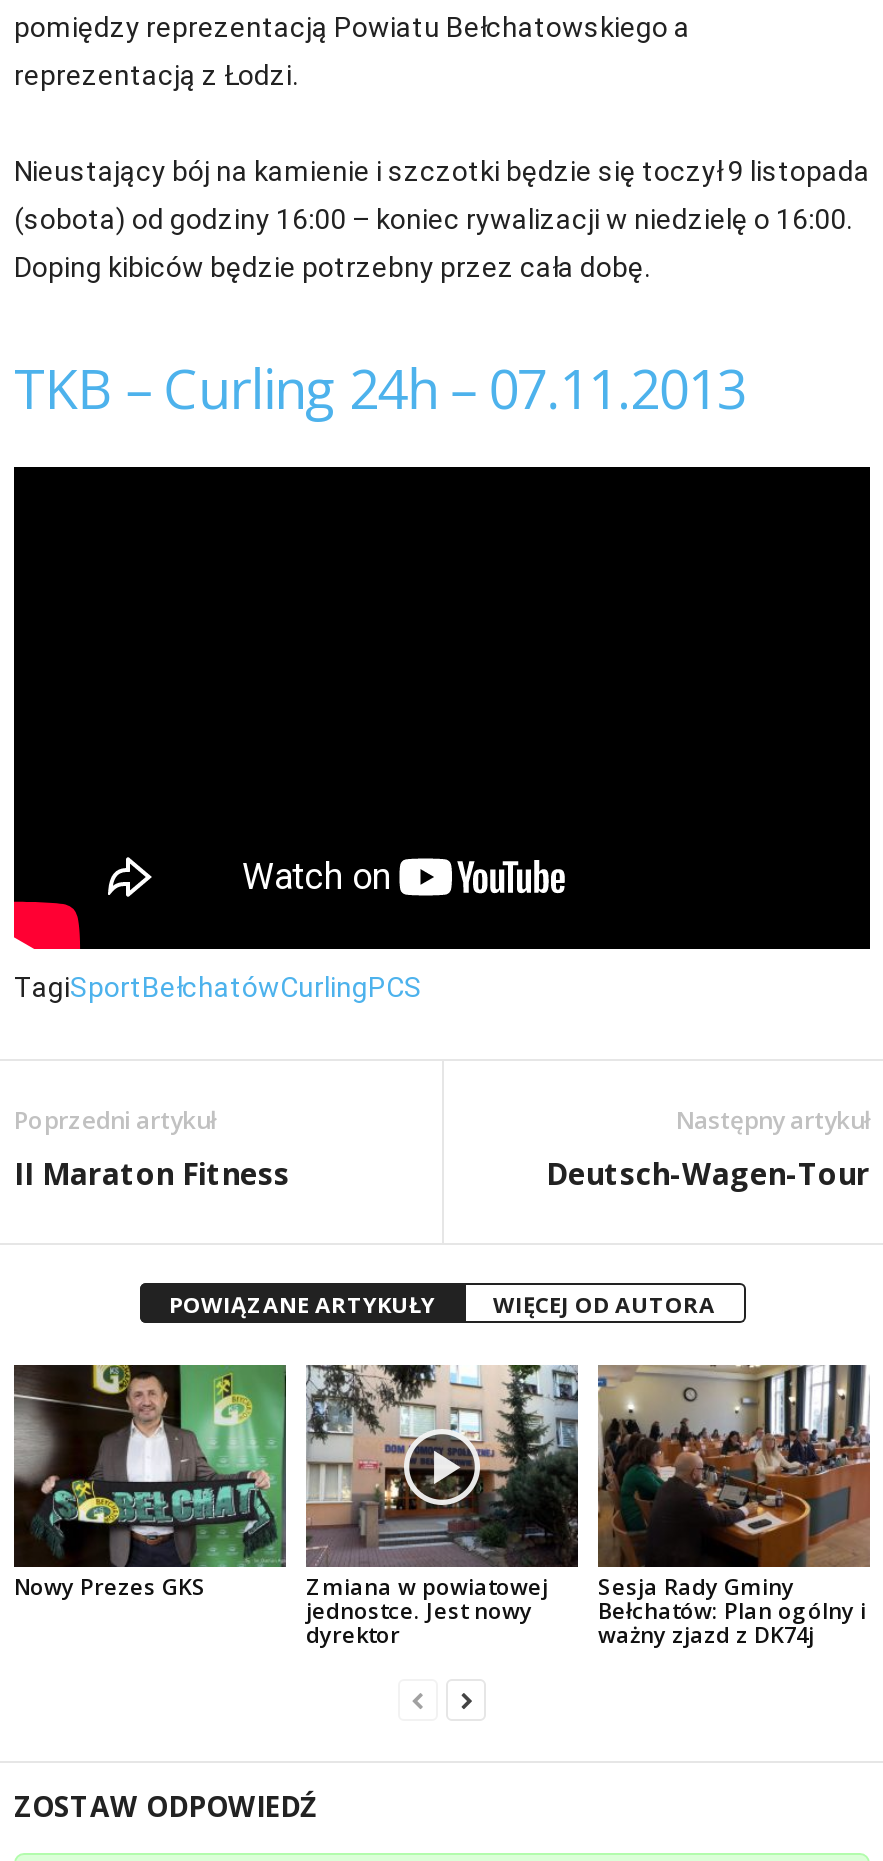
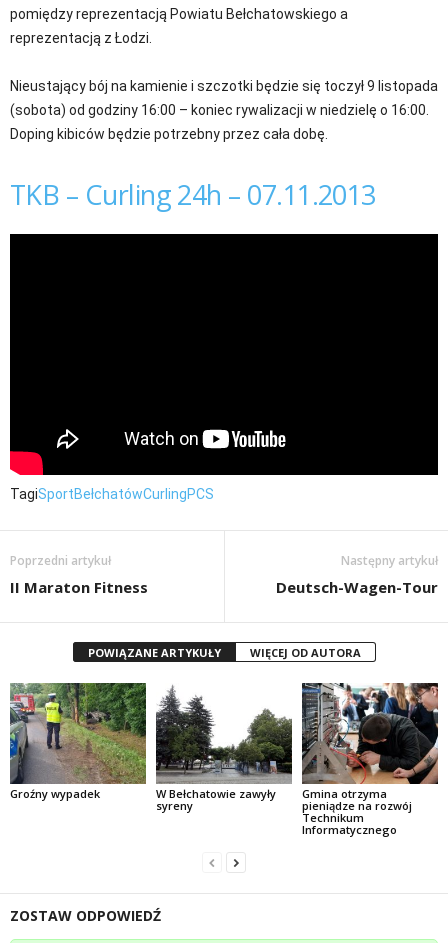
[12,1363,548,1650] [image] | Nowy Prezes GKS | Zmiana w powiatowej | jednostce. Jest nowy | dyrektor -> [9,682,276,813] [image] | Groźny wypadek | W Bełchatowie zawyły | syreny
[304,1363,580,1533] [image] -> [156,685,292,779] [image]
[598,1363,872,1650] [image] | Sesja Rady Gminy | Bełchatów: Plan ogólny i | ważny zjazd z DK74j -> [302,682,439,837] [image] | Gmina otrzyma | pieniądze na rozwój | Technikum | Informatycznego

